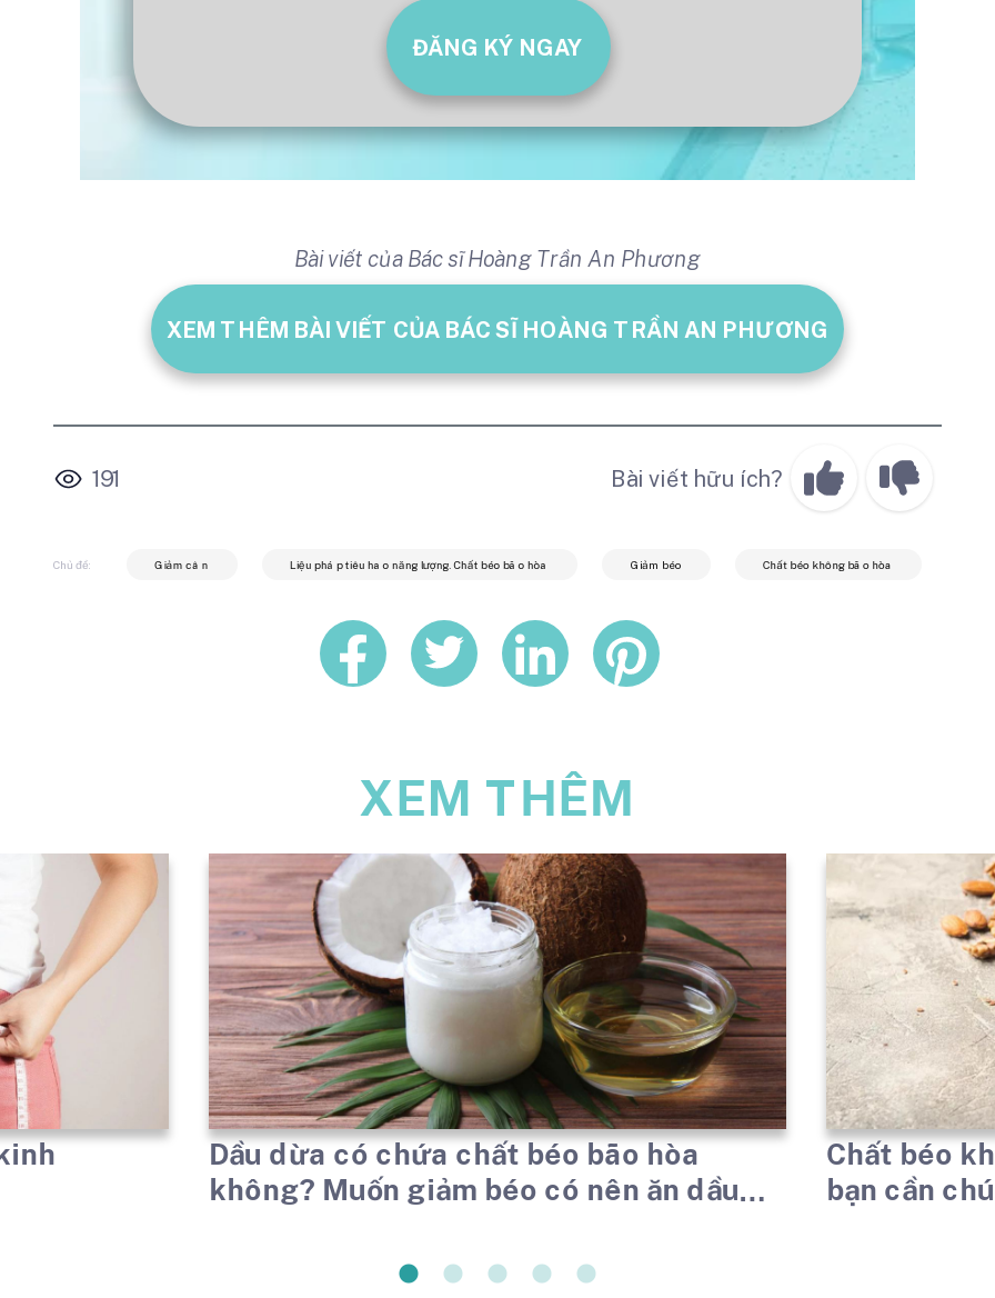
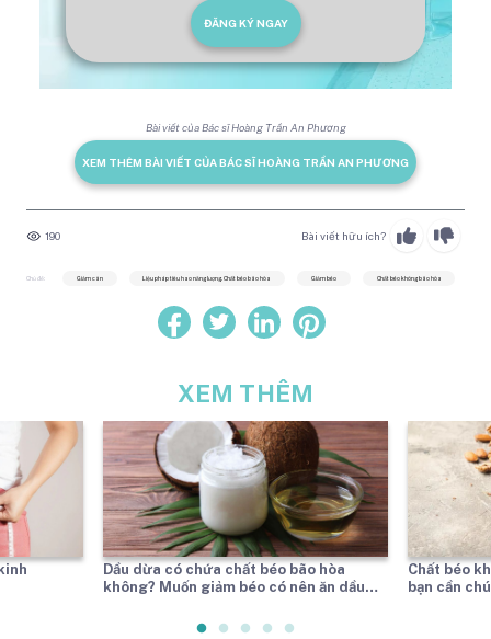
[91,466,120,492] 191 -> [45,230,60,243] 190

